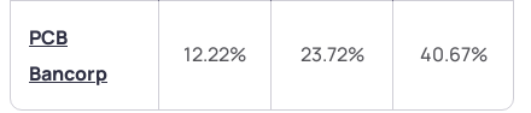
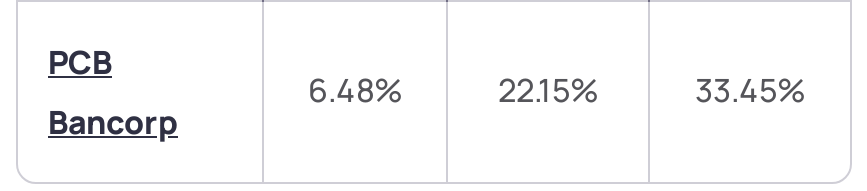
[183,41,246,68] 12.22% -> [308,69,402,113] 6.48%
[300,41,364,68] 23.72% -> [498,69,598,113] 22.15%
[420,41,488,68] 40.67% -> [695,69,805,113] 33.45%

